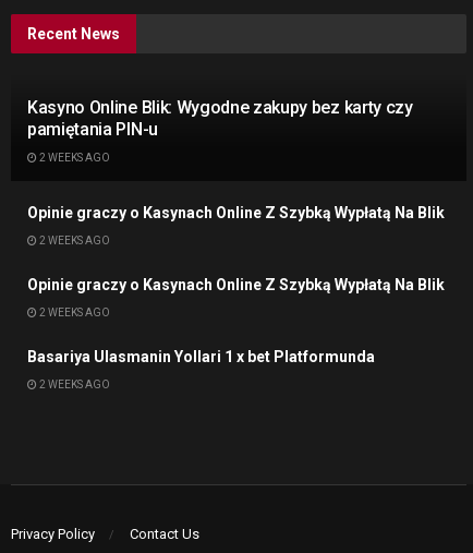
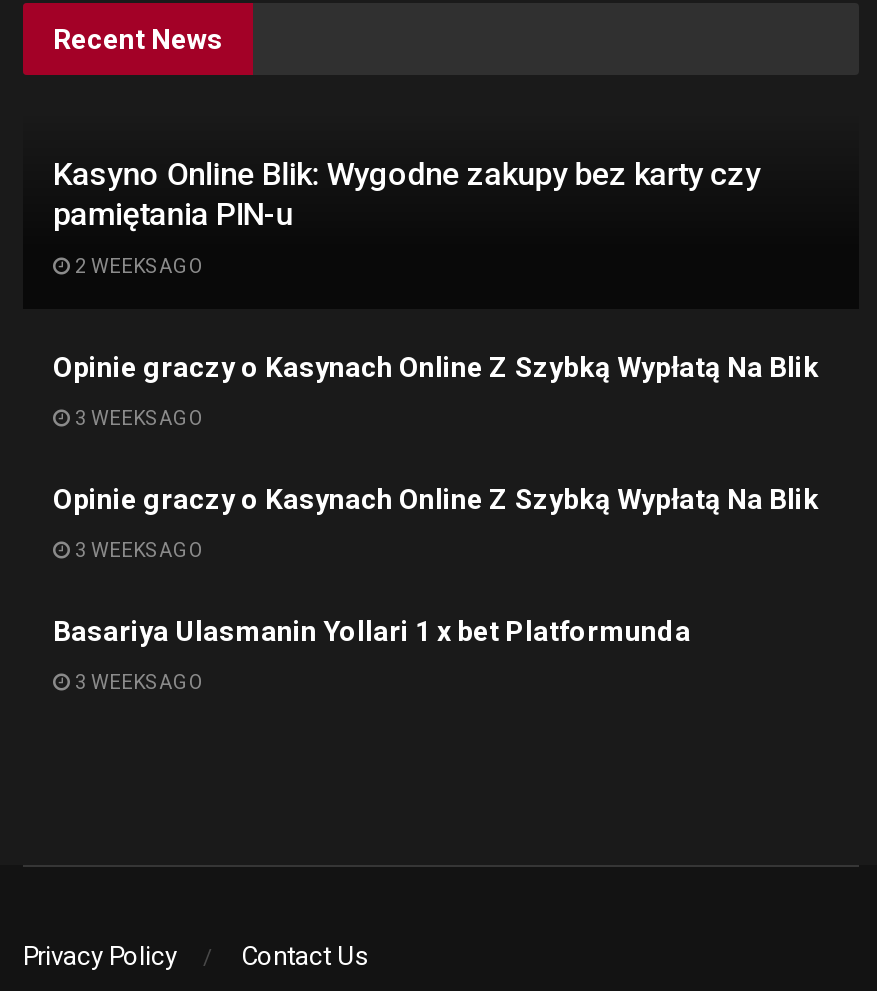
[37,234,110,246] 2 WEEKS AGO -> [71,407,205,429] 3 WEEKS AGO
[37,306,110,318] 2 WEEKS AGO -> [71,539,205,561] 3 WEEKS AGO
[37,378,110,390] 2 WEEKS AGO -> [71,671,205,693] 3 WEEKS AGO

